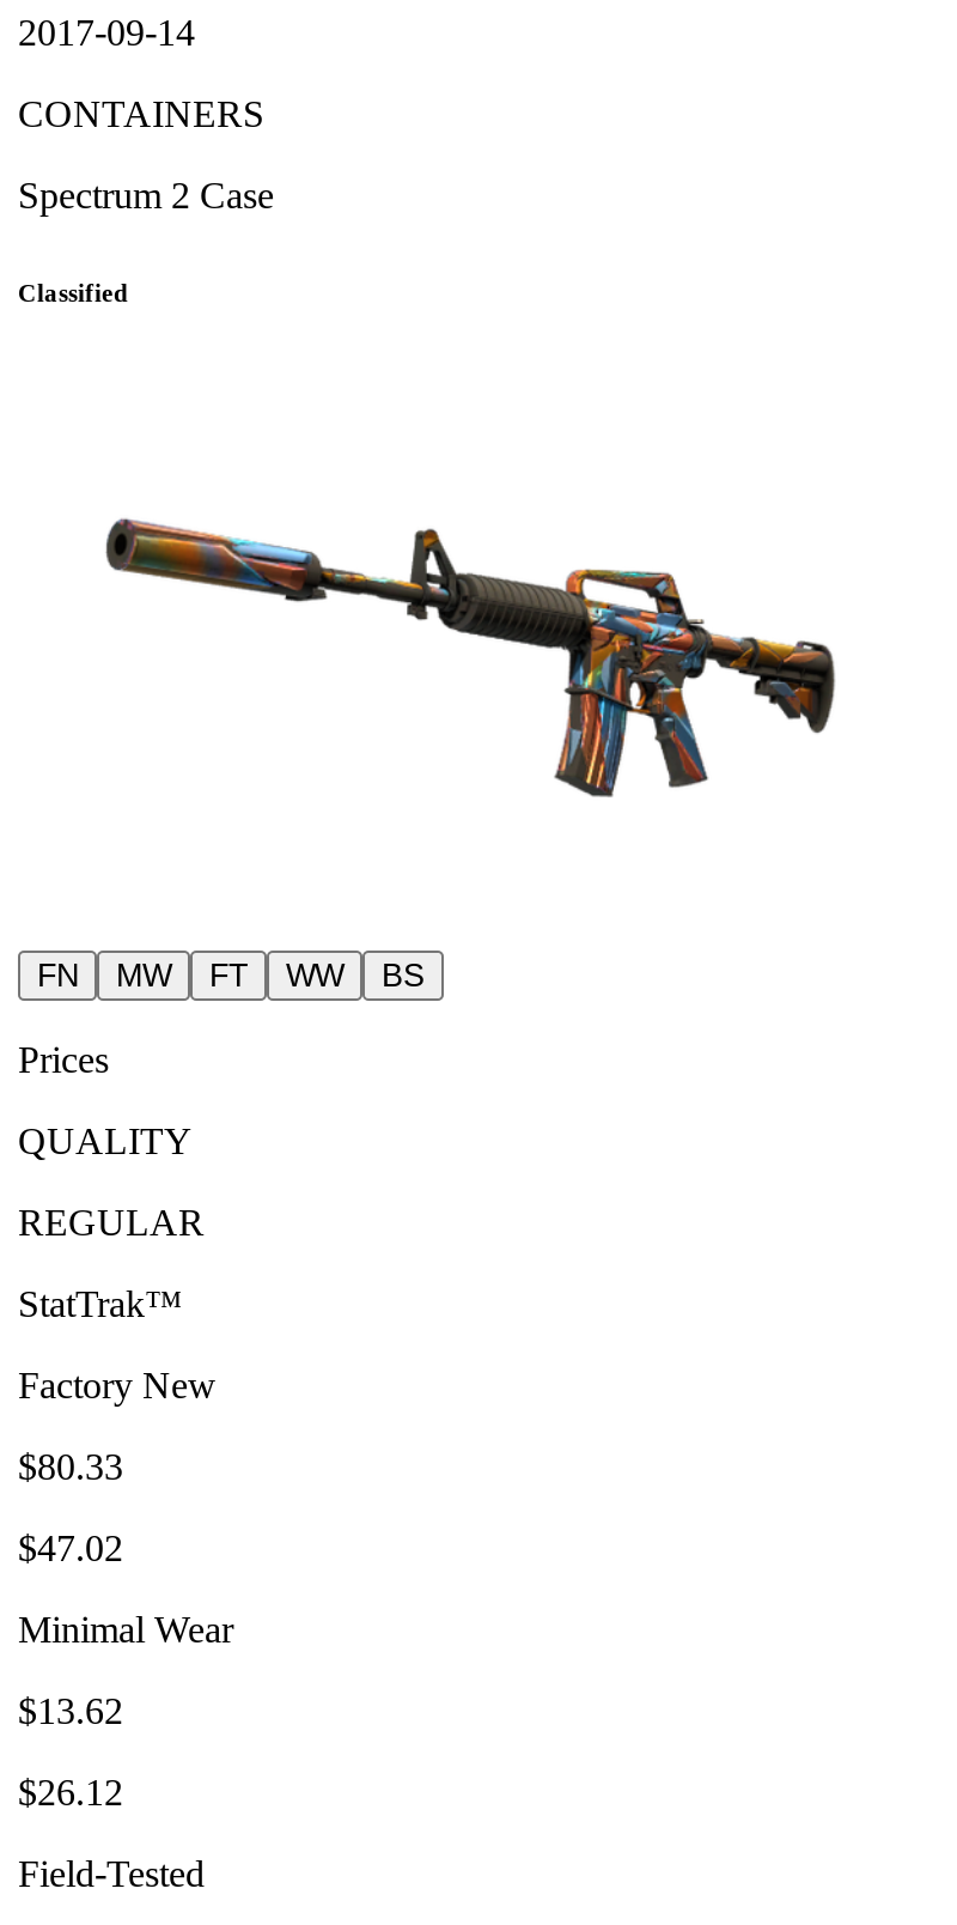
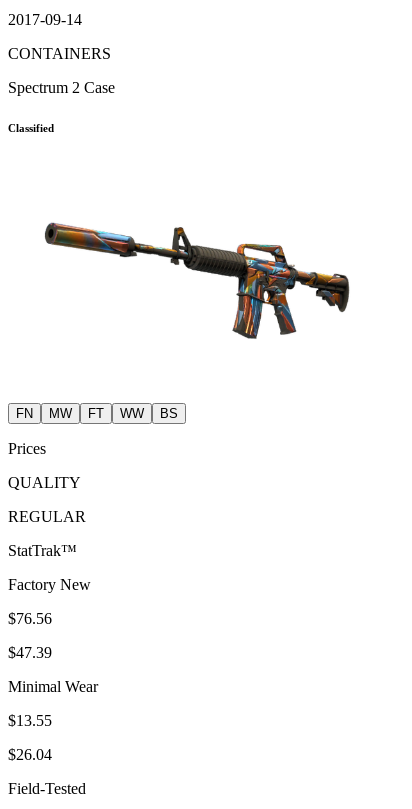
[18,1446,123,1486] $80.33 -> [8,610,52,627] $76.56
[18,1527,123,1568] $47.02 -> [8,644,52,661] $47.39
[18,1690,123,1731] $13.62 -> [8,712,52,729] $13.55
[18,1771,123,1812] $26.12 -> [8,746,52,763] $26.04

